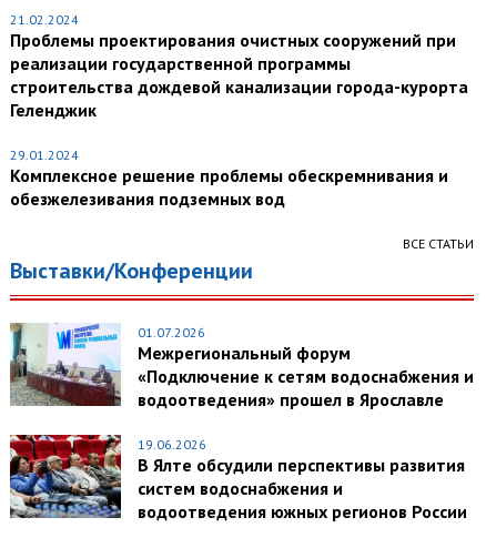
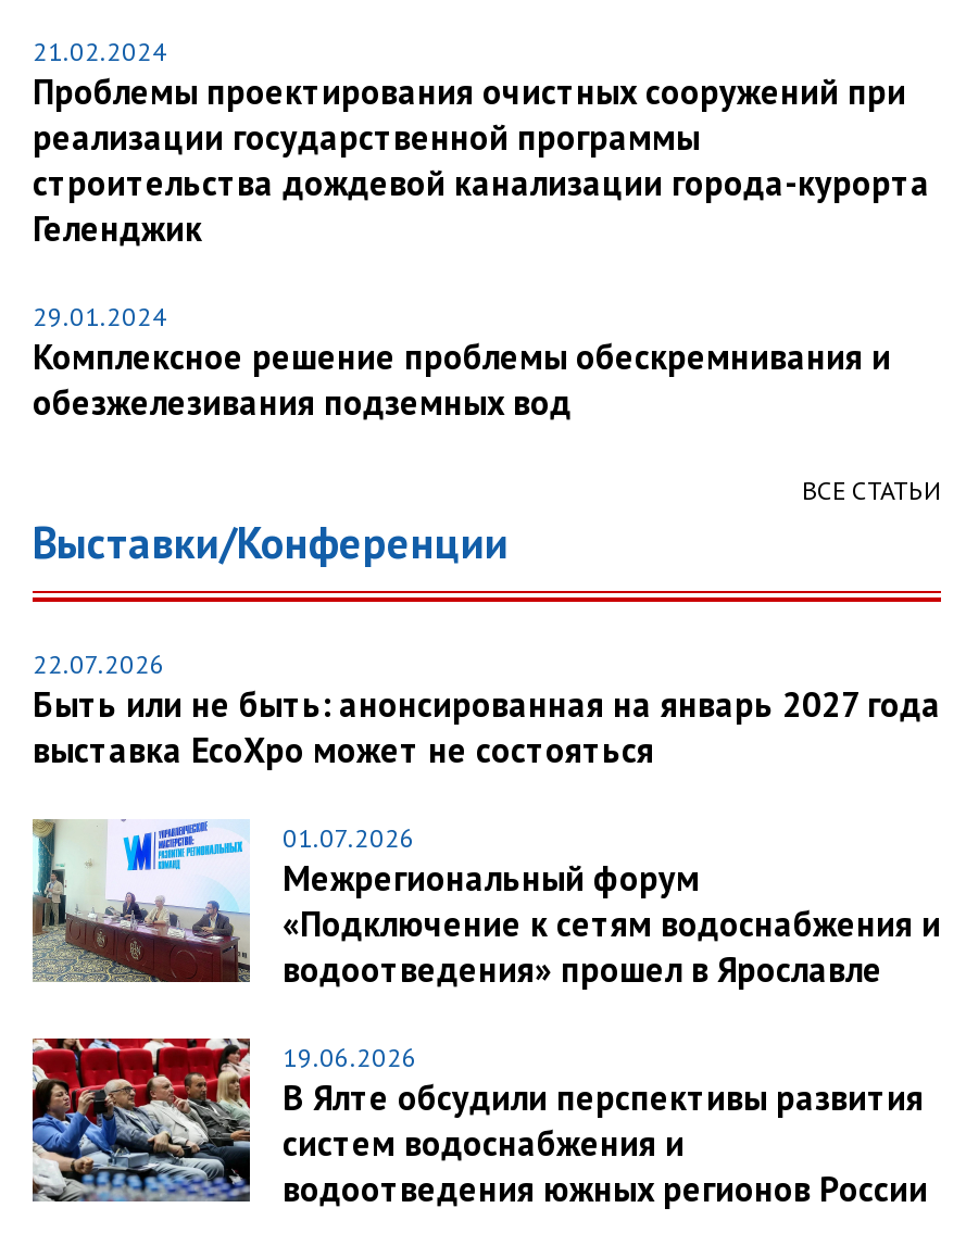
none -> [33,647,941,771] 22.07.2026 | Быть или не быть: анонсированная на январь 2027 года | выставка EcoXpo может не состояться

